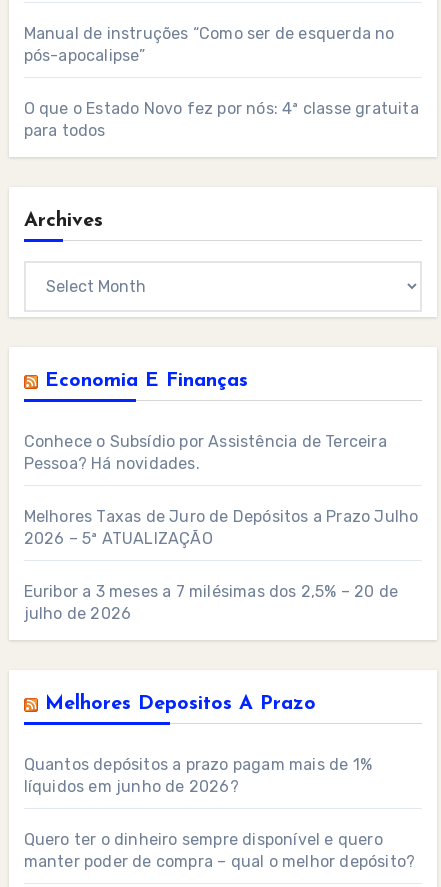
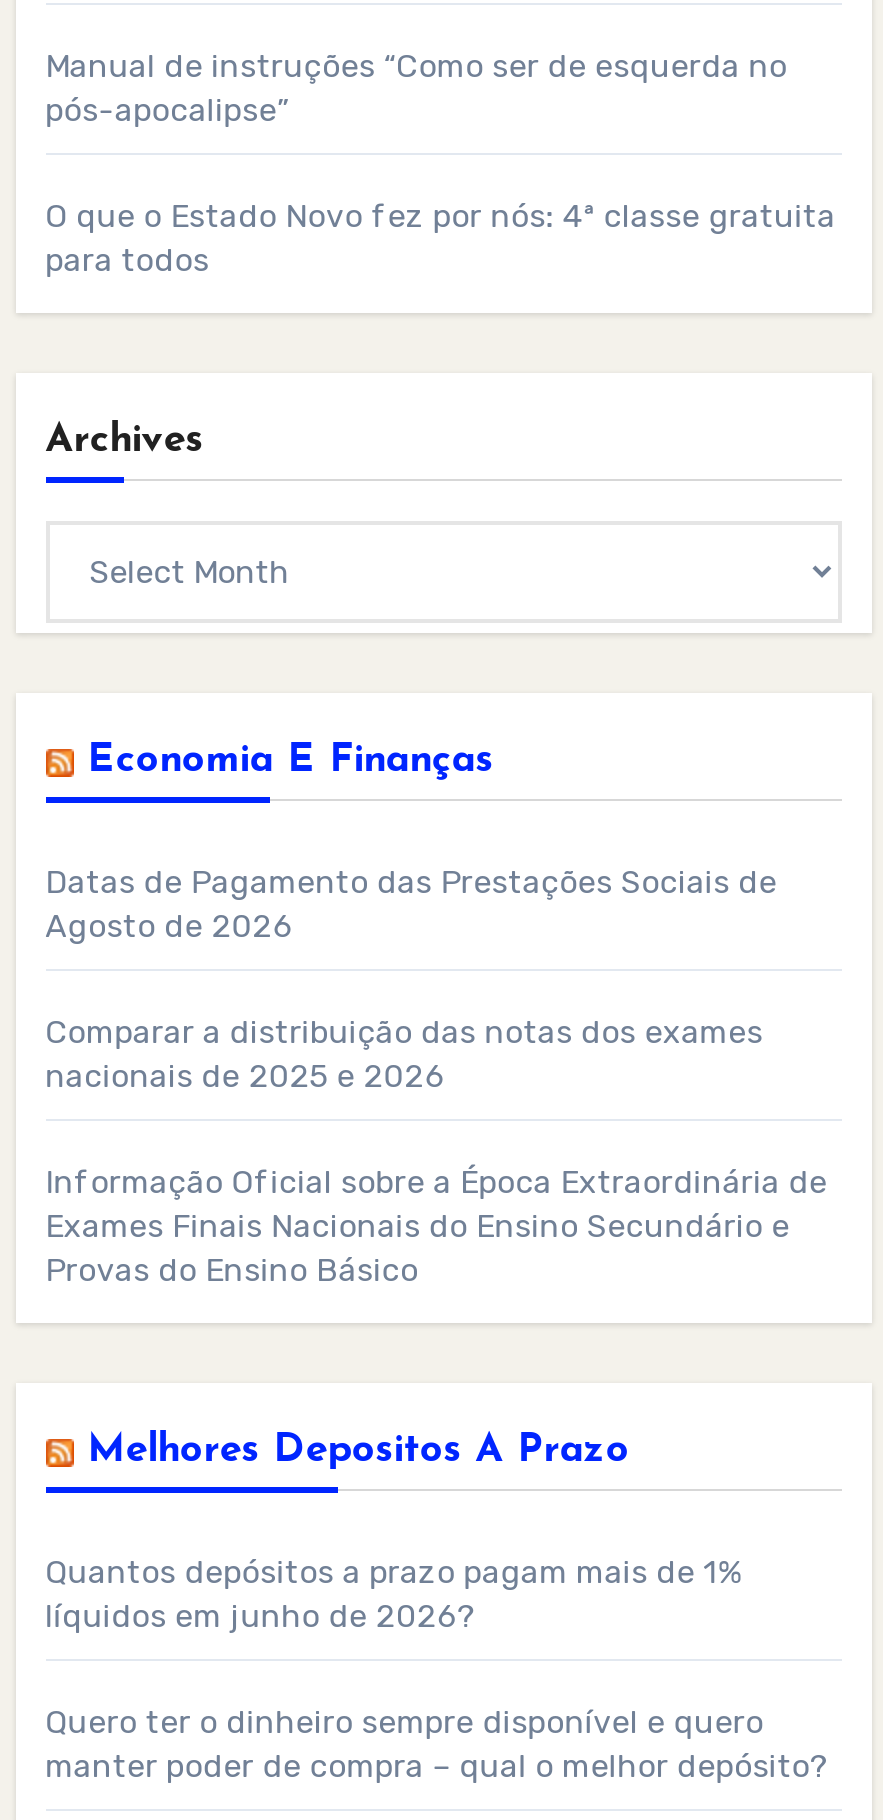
[24,432,387,473] Conhece o Subsídio por Assistência de Terceira | Pessoa? Há novidades. -> [45,862,777,944] Datas de Pagamento das Prestações Sociais de | Agosto de 2026
[24,507,418,548] Melhores Taxas de Juro de Depósitos a Prazo Julho | 2026 – 5ª ATUALIZAÇÃO -> [45,1012,763,1094] Comparar a distribuição das notas dos exames | nacionais de 2025 e 2026
[24,582,398,623] Euribor a 3 meses a 7 milésimas dos 2,5% – 20 de | julho de 2026 -> [45,1162,827,1288] Informação Oficial sobre a Época Extraordinária de | Exames Finais Nacionais do Ensino Secundário e | Provas do Ensino Básico

